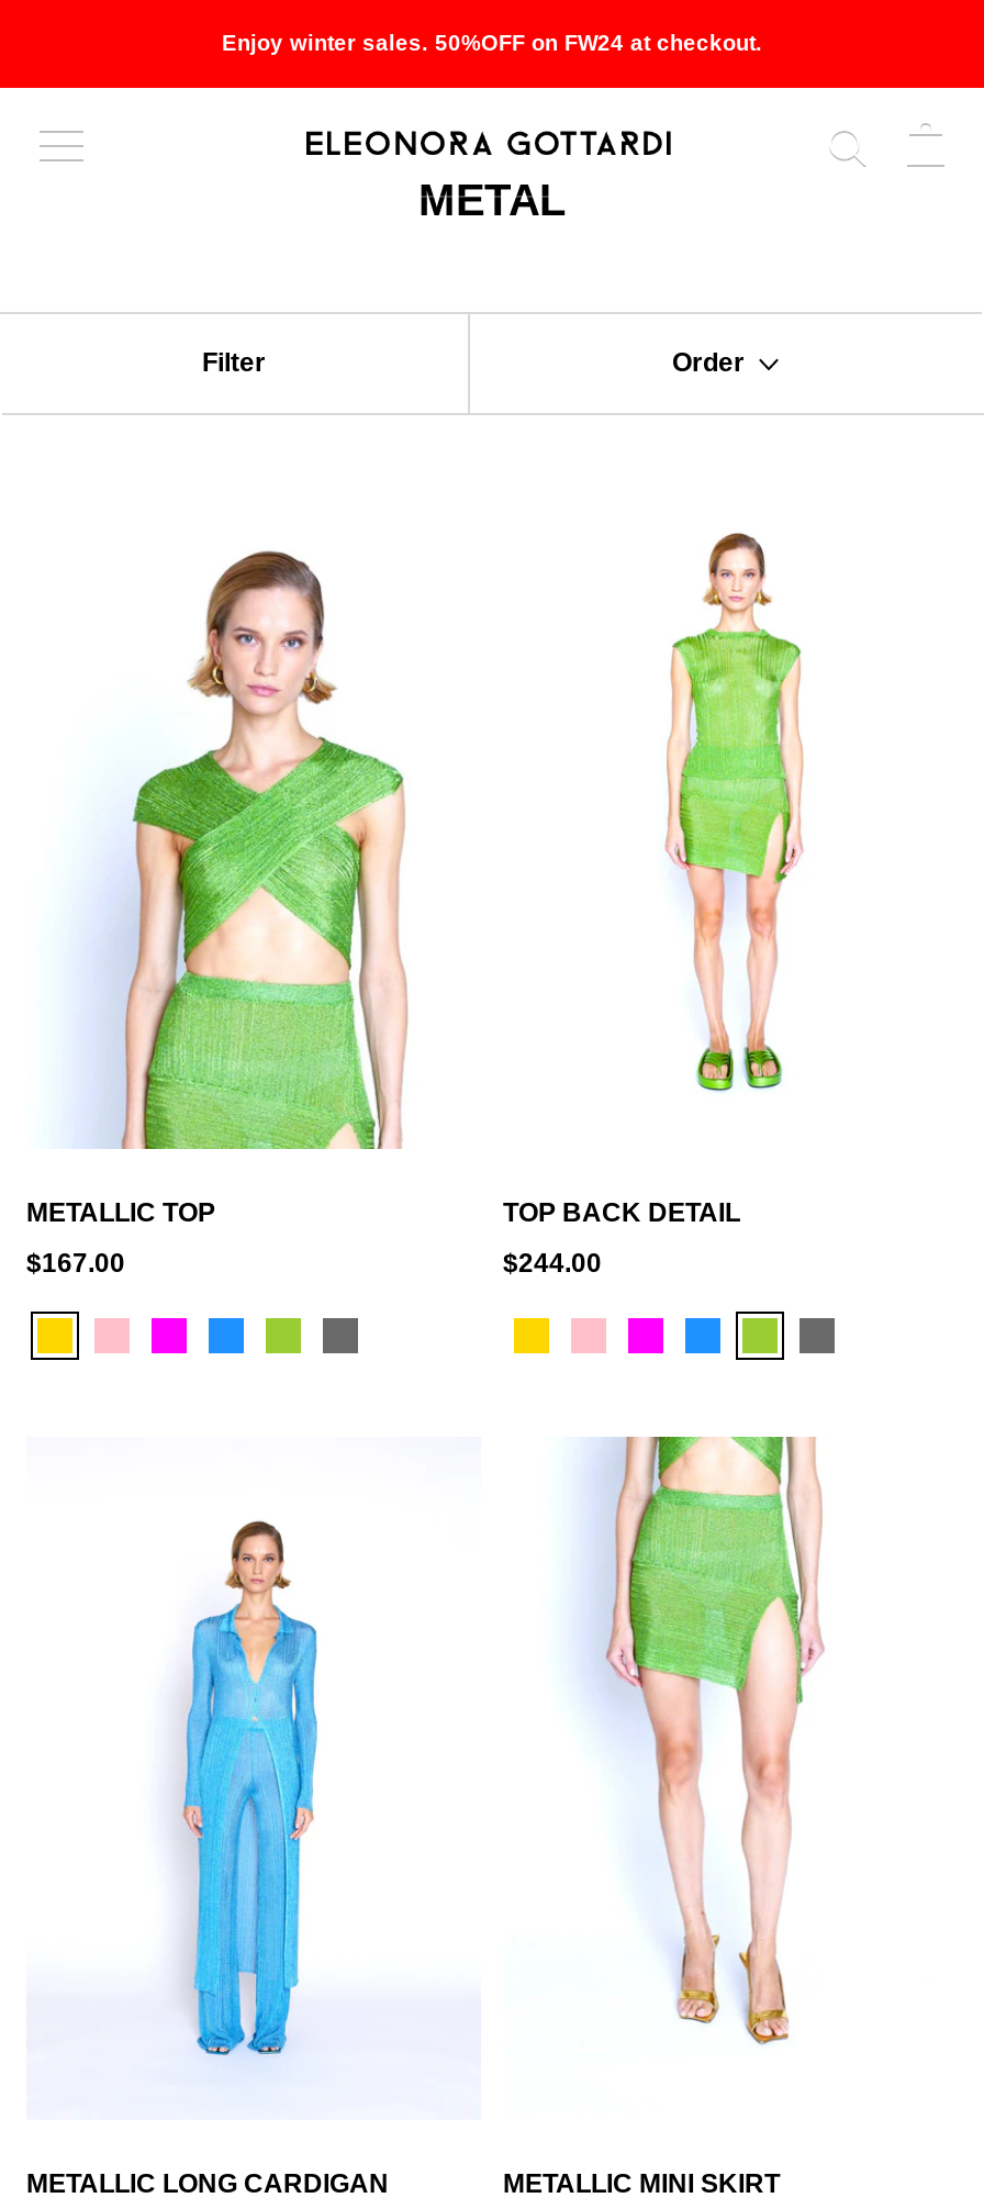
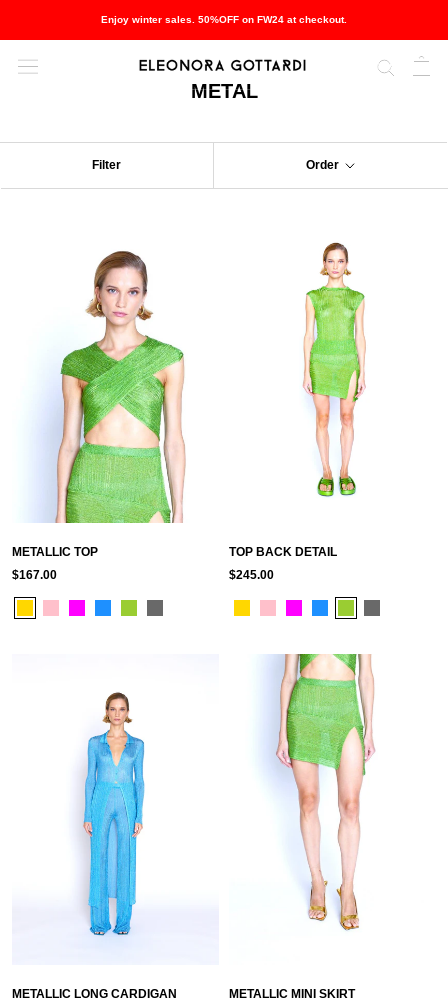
[503,1248,602,1279] $244.00 -> [229,568,274,582] $245.00

